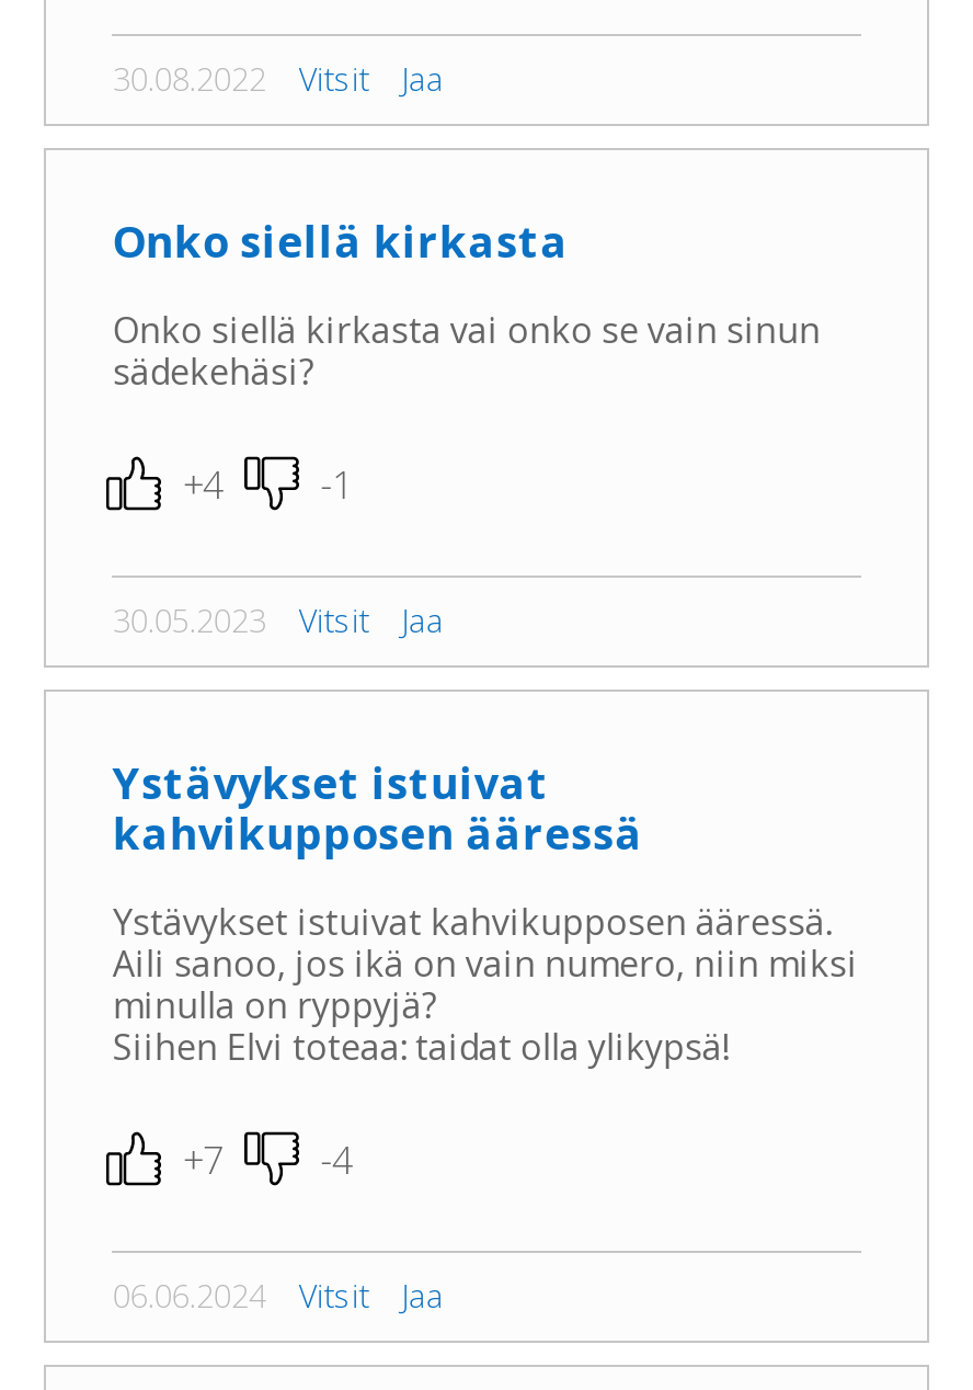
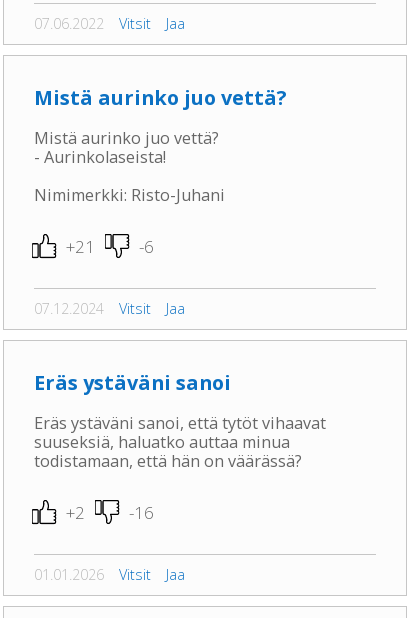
[113,57,444,99] 30.08.2022 Vitsit Jaa -> [34,14,185,33] 07.06.2022 Vitsit Jaa
[113,211,820,640] Onko siellä kirkasta | Onko siellä kirkasta vai onko se vain sinun | sädekehäsi? | +4 | -1 | 30.05.2023 -> [34,84,287,318] Mistä aurinko juo vettä? | Mistä aurinko juo vettä? | - Aurinkolaseista! | Nimimerkki: Risto-Juhani | +21 | -6 | 07.12.2024
moved [299,599,444,640] -> [119,299,185,318]: Vitsit | Jaa
[113,752,643,862] Ystävykset istuivat | kahvikupposen ääressä -> [34,369,231,396] Eräs ystäväni sanoi
[113,897,858,1070] Ystävykset istuivat kahvikupposen ääressä. | Aili sanoo, jos ikä on vain numero, niin miksi | minulla on ryppyjä? | Siihen Elvi toteaa: taidat olla ylikypsä! -> [34,412,326,472] Eräs ystäväni sanoi, että tytöt vihaavat | suuseksiä, haluatko auttaa minua | todistamaan, että hän on väärässä?
[183,1134,354,1184] +7 | -4 -> [66,501,154,524] +2 | -16
[113,1274,444,1316] 06.06.2024 Vitsit Jaa -> [34,565,185,584] 01.01.2026 Vitsit Jaa

